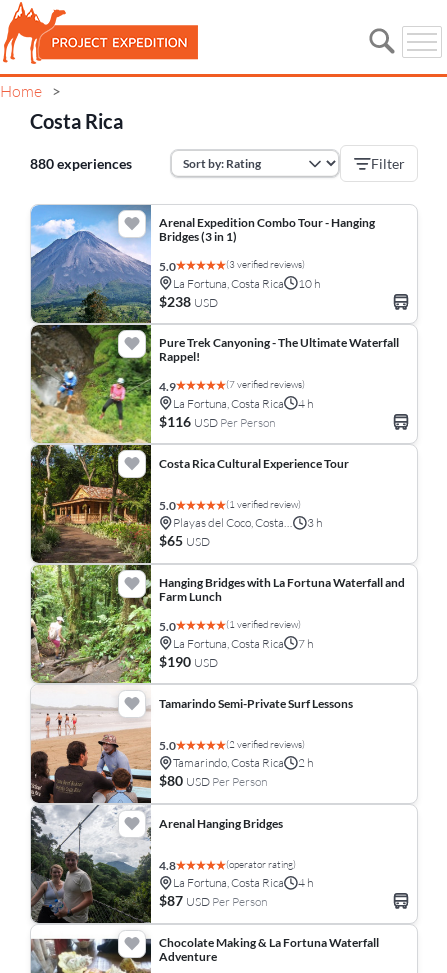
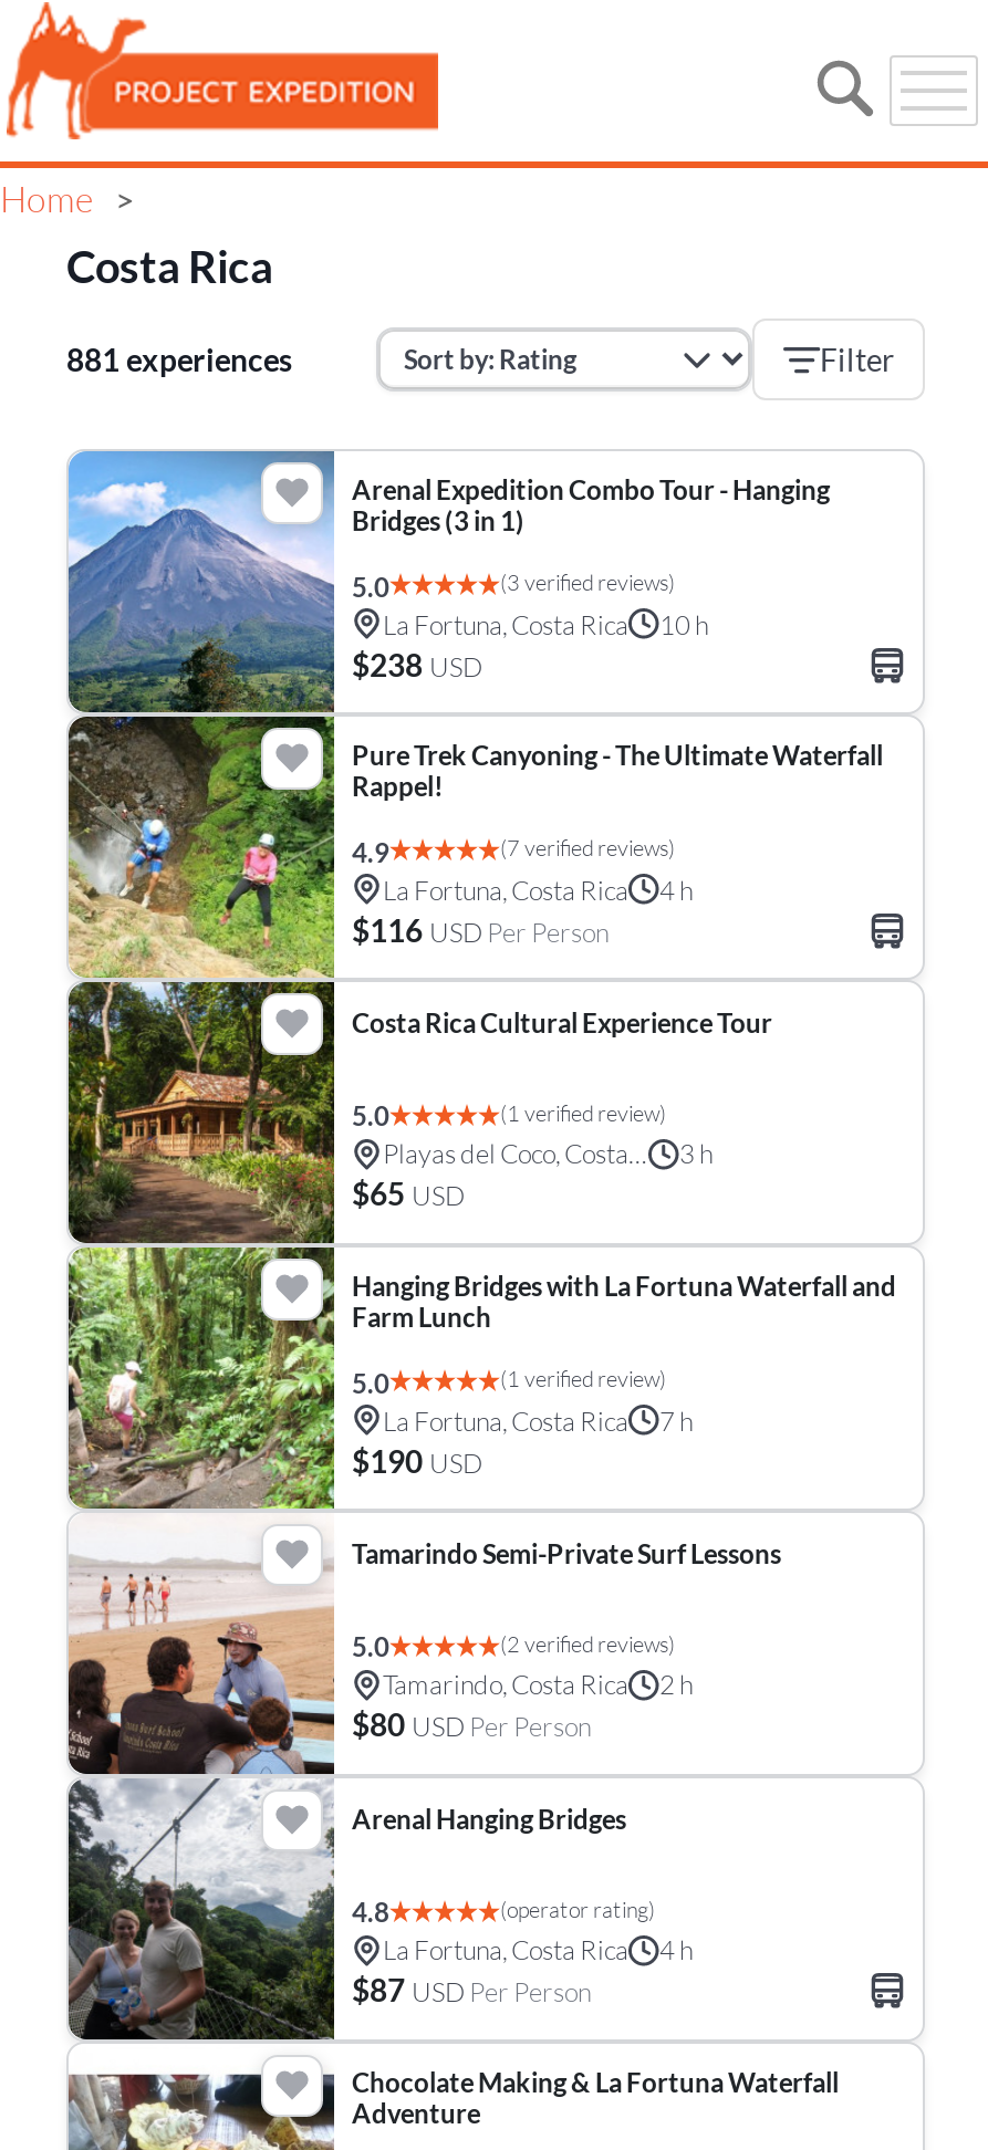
[30,154,132,171] 880 experiences -> [66,340,292,377] 881 experiences

